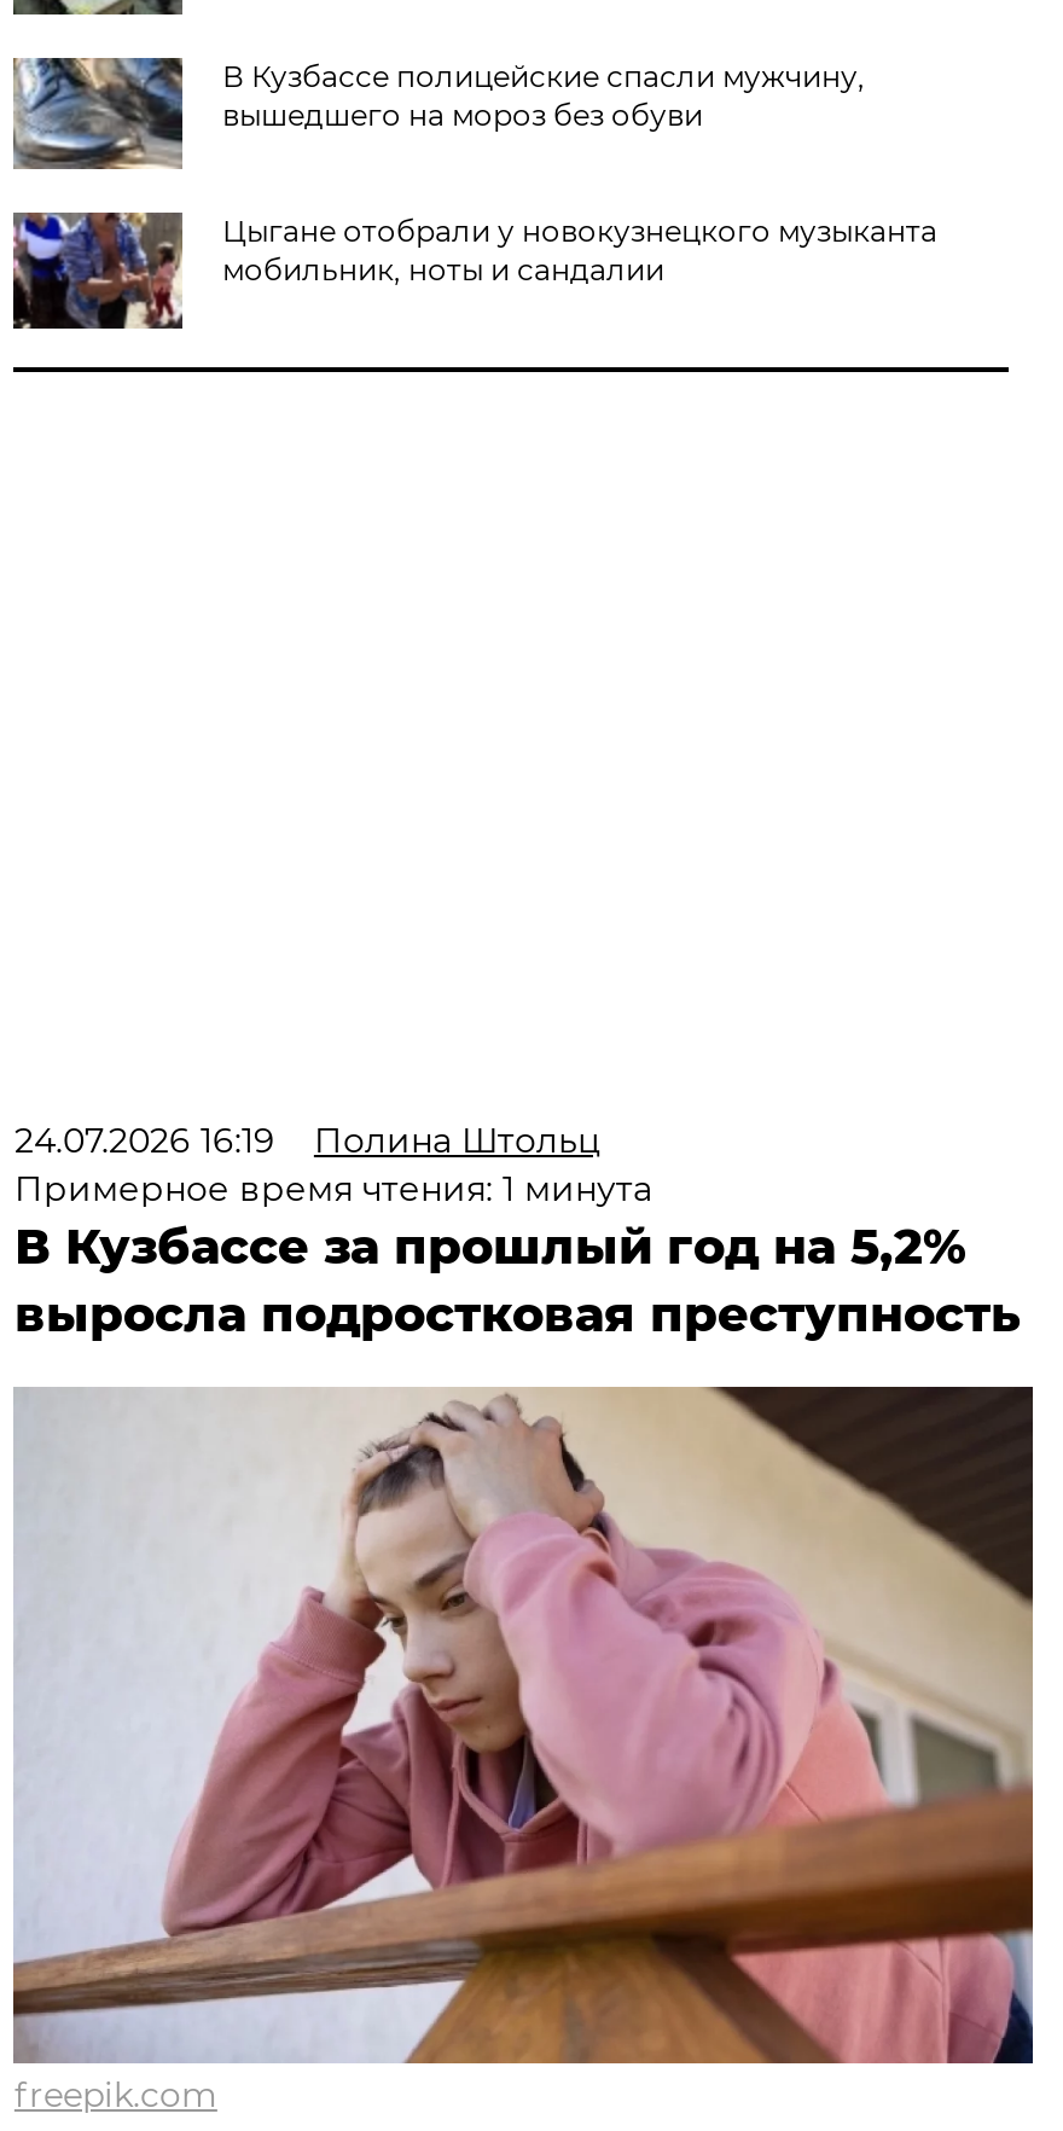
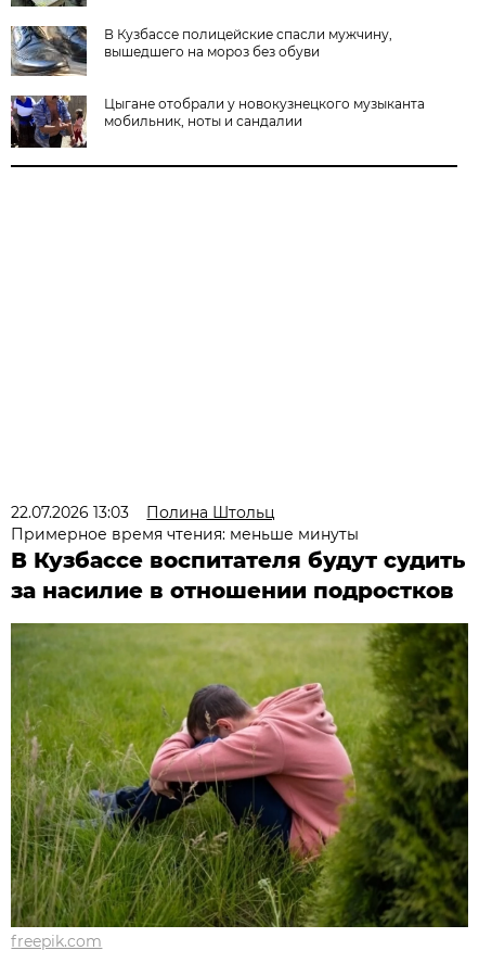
[14,1118,601,1162] 24.07.2026 16:19 Полина Штольц -> [11,503,276,522] 22.07.2026 13:03 Полина Штольц
[14,1167,1019,1343] Примерное время чтения: 1 минута | В Кузбассе за прошлый год на 5,2% | выросла подростковая преступность -> [11,524,465,604] Примерное время чтения: меньше минуты | В Кузбассе воспитателя будут судить | за насилие в отношении подростков
[13,1384,1035,2066] [image] -> [10,622,469,928] [image]

